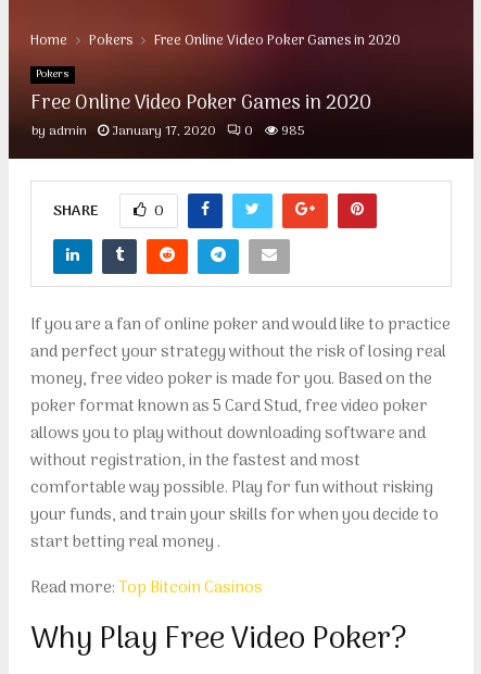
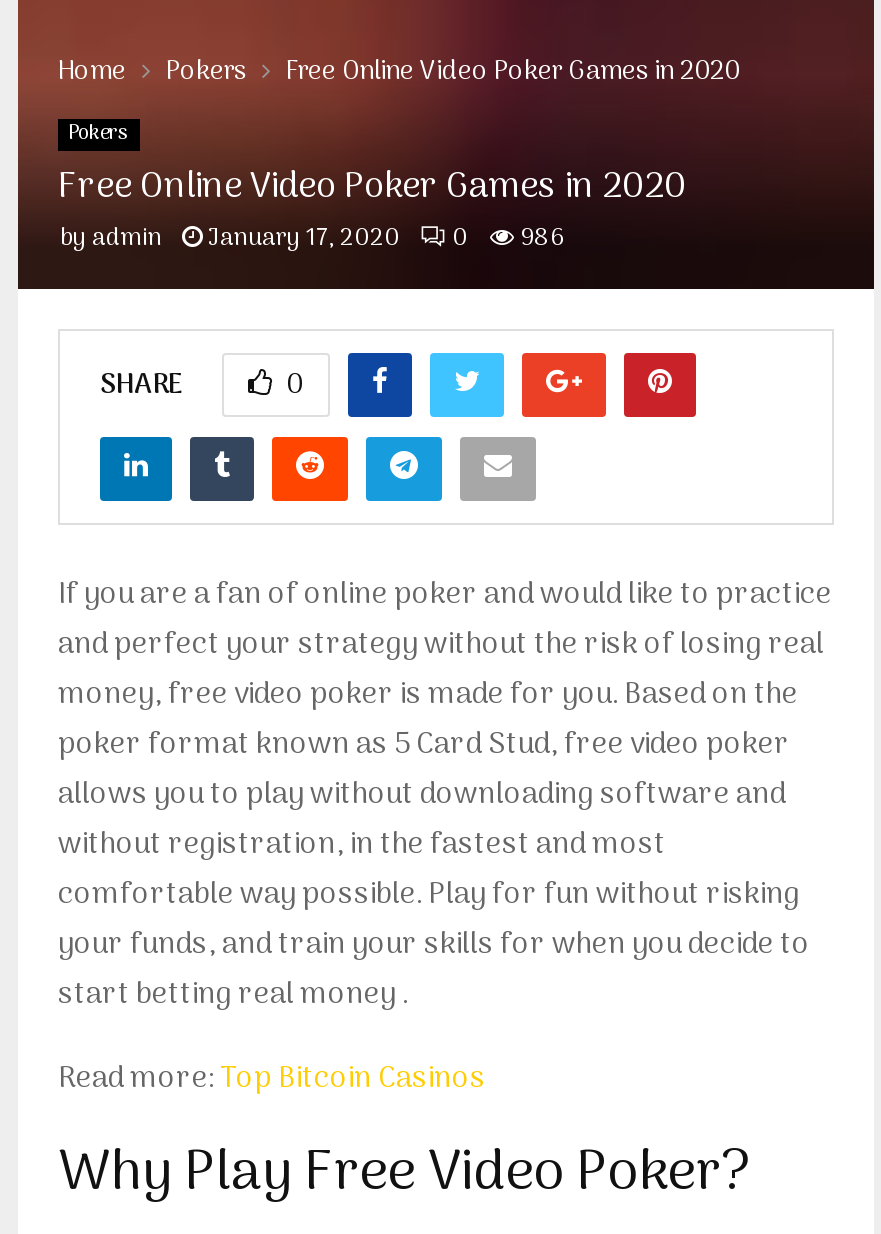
[31,121,305,142] by admin January 17, 2020 0 985 -> [60,219,566,259] by admin January 17, 2020 0 986

